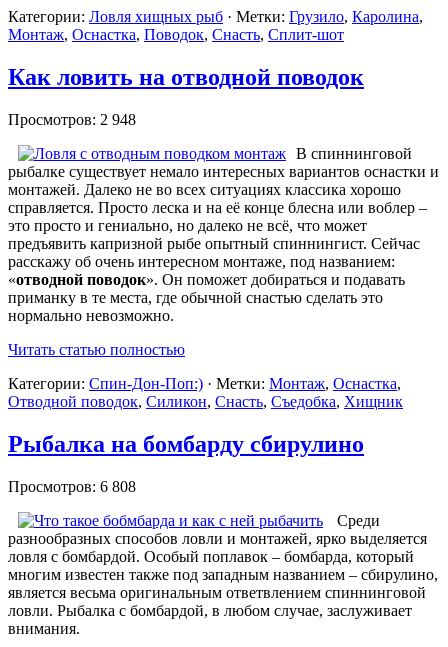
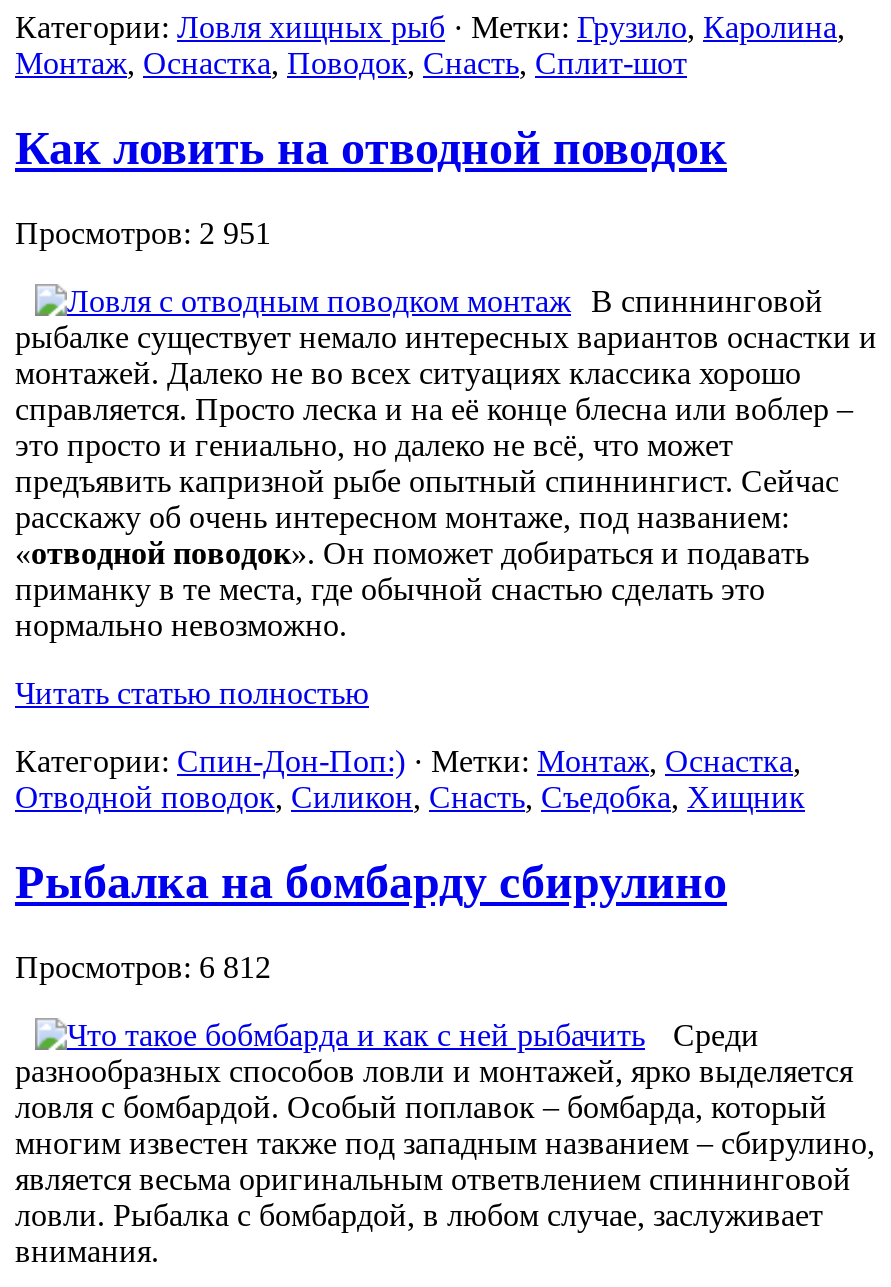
[8,111,136,128] Просмотров: 2 948 -> [15,216,271,250] Просмотров: 2 951
[8,478,136,495] Просмотров: 6 808 -> [15,950,271,984] Просмотров: 6 812

